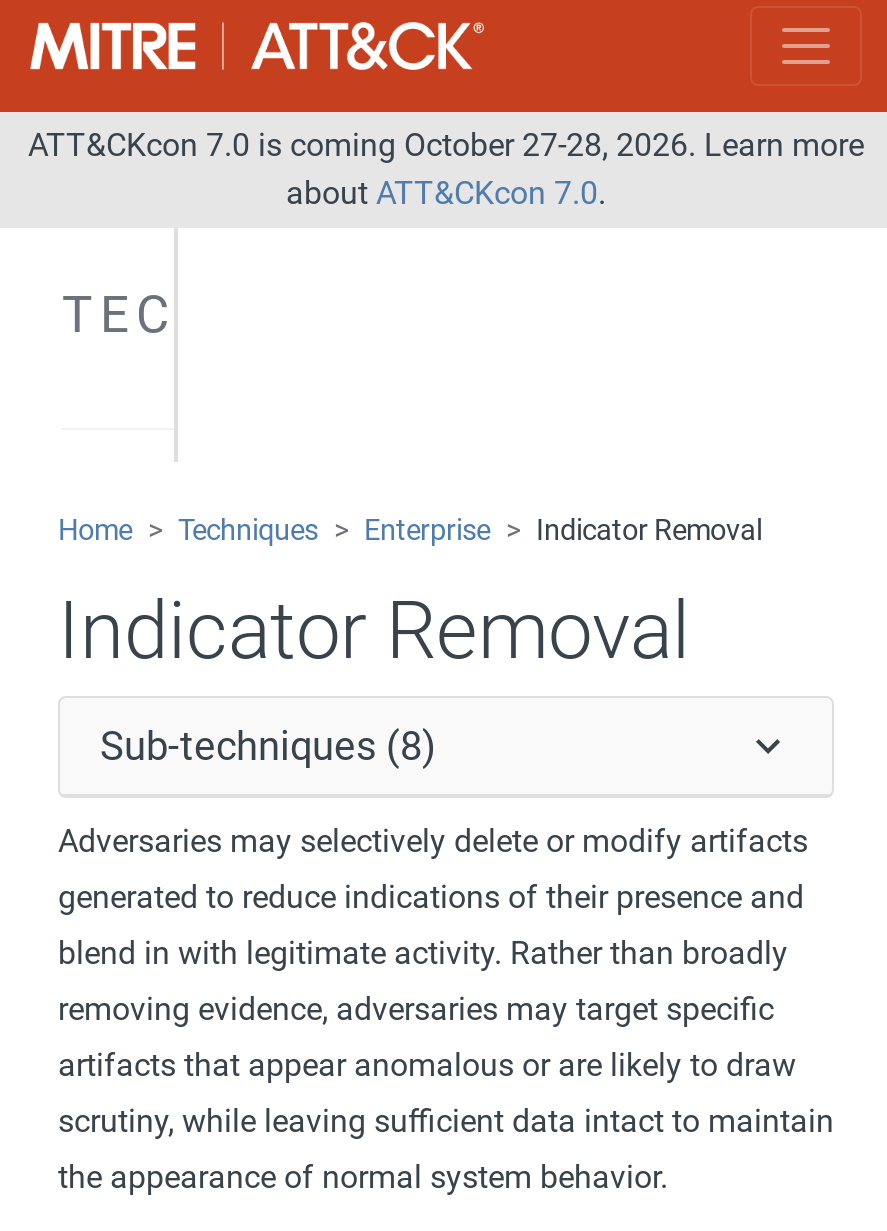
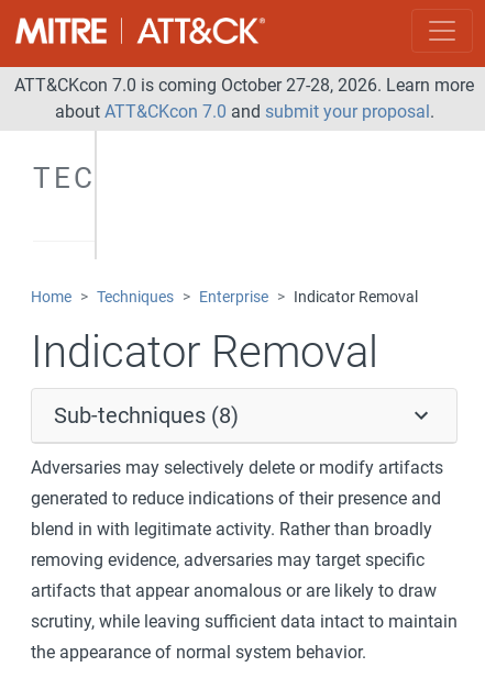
[286,174,606,212] about ATT&CKcon 7.0. -> [54,101,434,122] about ATT&CKcon 7.0 and submit your proposal.

